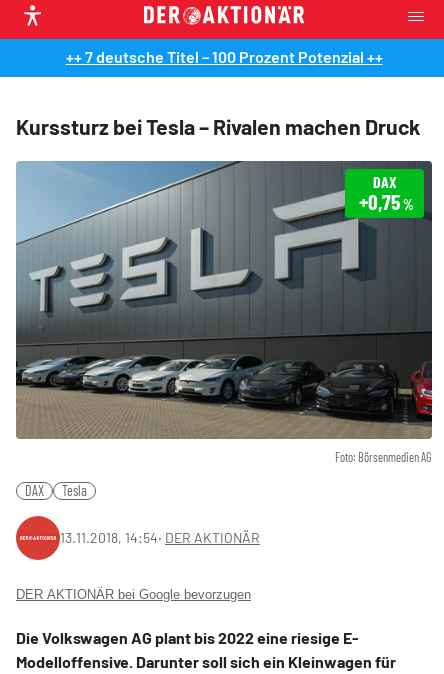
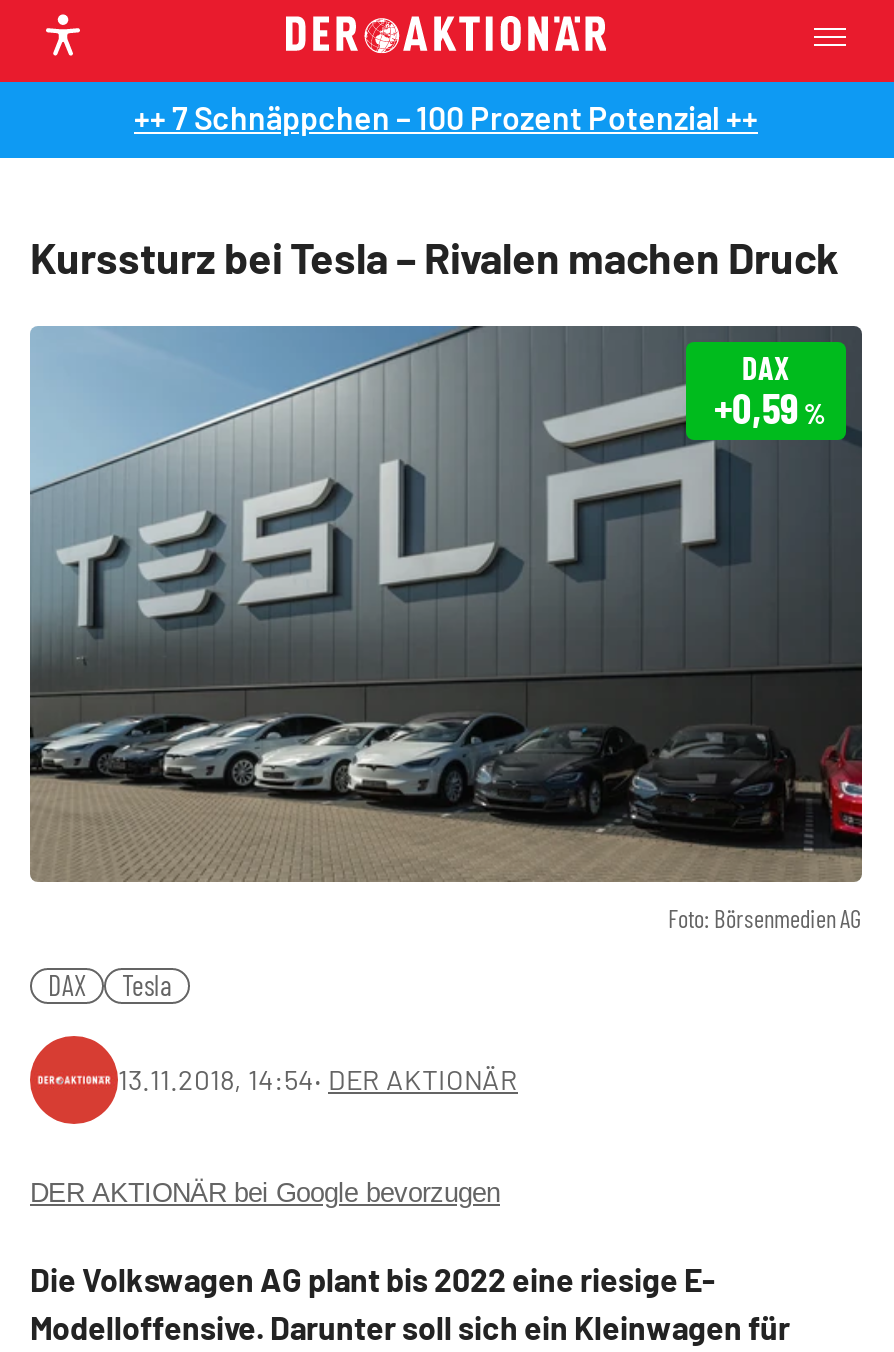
[65,47,382,66] ++ 7 deutsche Titel – 100 Prozent Potenzial ++ -> [134,98,758,136] ++ 7 Schnäppchen – 100 Prozent Potenzial ++
[359,189,414,214] +0,75 % -> [714,382,826,432] +0,59 %

